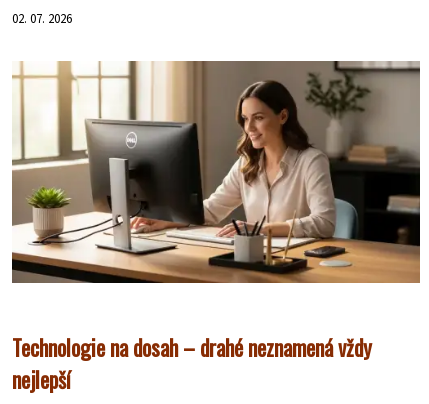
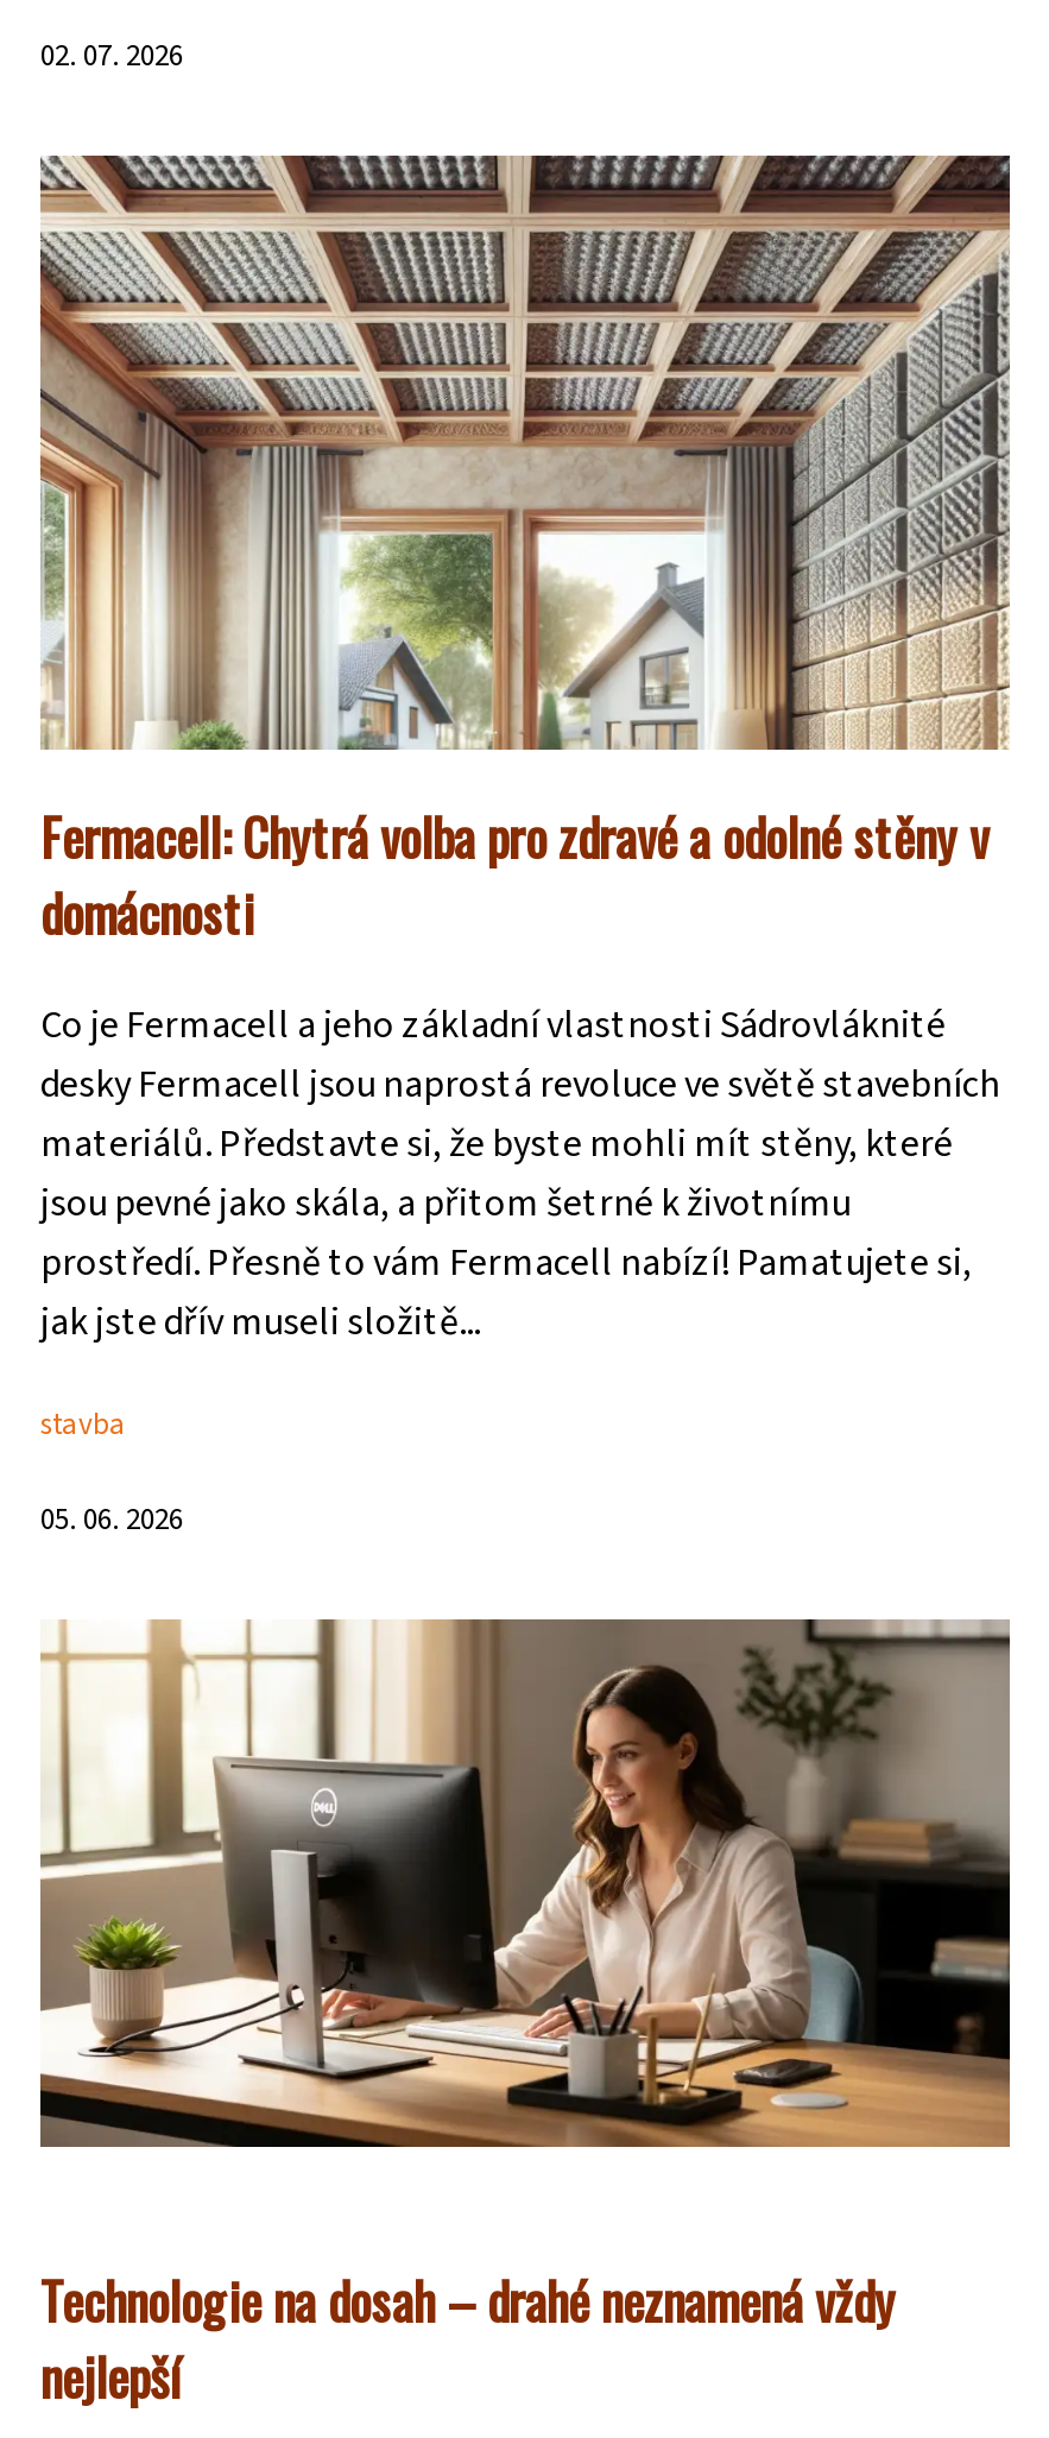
none -> [38,153,1010,1541] [image] | Fermacell: Chytrá volba pro zdravé a odolné stěny v | domácnosti | Co je Fermacell a jeho základní vlastnosti Sádrovláknité | desky Fermacell jsou naprostá revoluce ve světě stavebních | materiálů. Představte si, že byste mohli mít stěny, které | jsou pevné jako skála, a přitom šetrné k životnímu | prostředí. Přesně to vám Fermacell nabízí! Pamatujete si, | jak jste dřív museli složitě... | stavba | 05. 06. 2026

